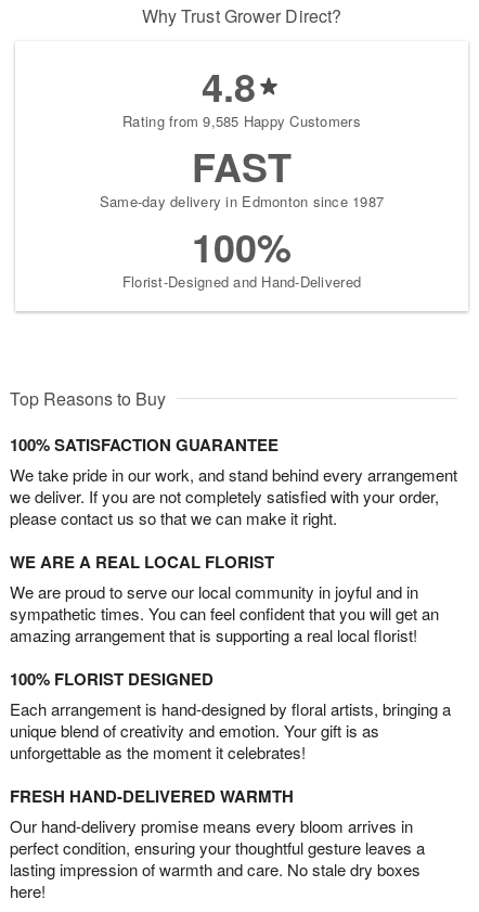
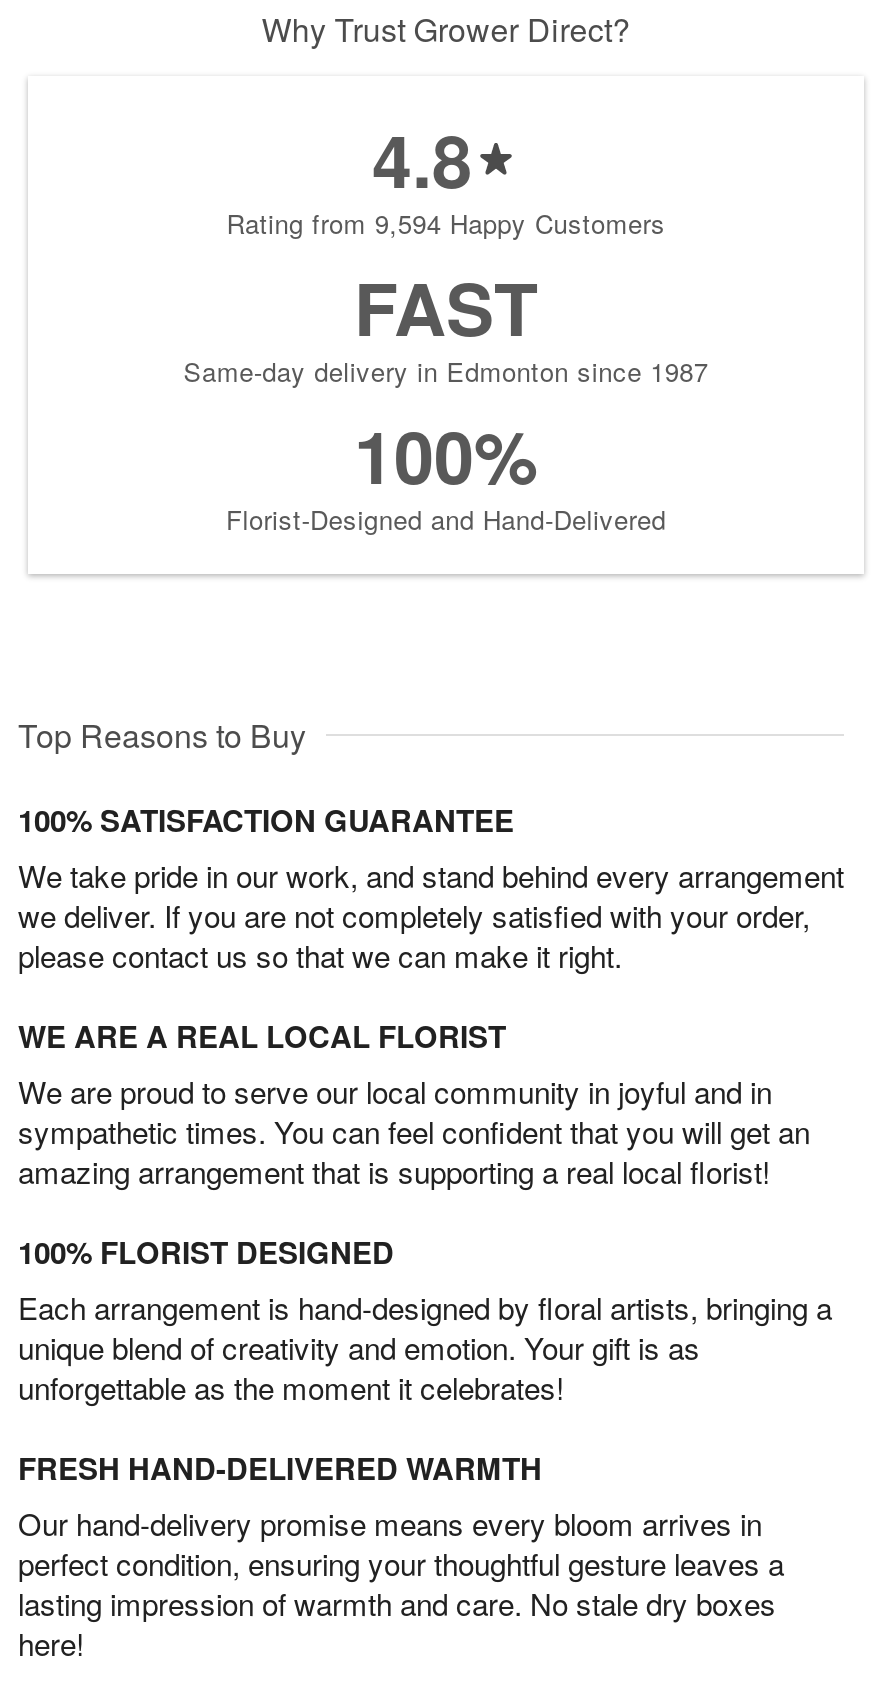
[123,111,361,132] Rating from 9,585 Happy Customers -> [226,205,666,243] Rating from 9,594 Happy Customers

